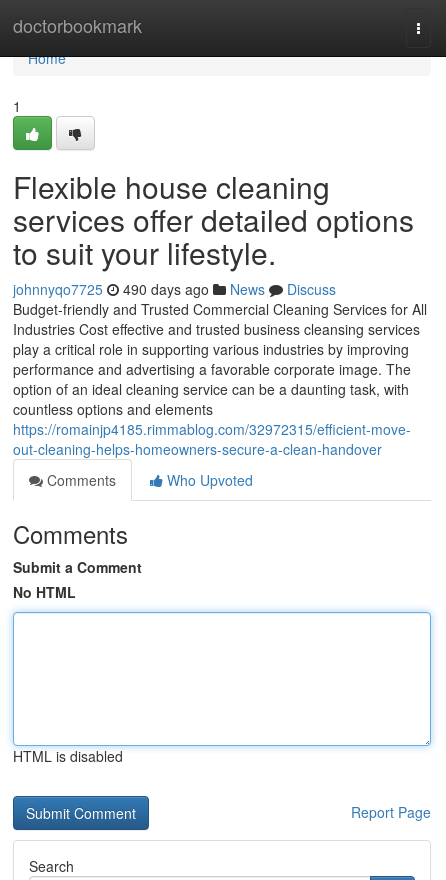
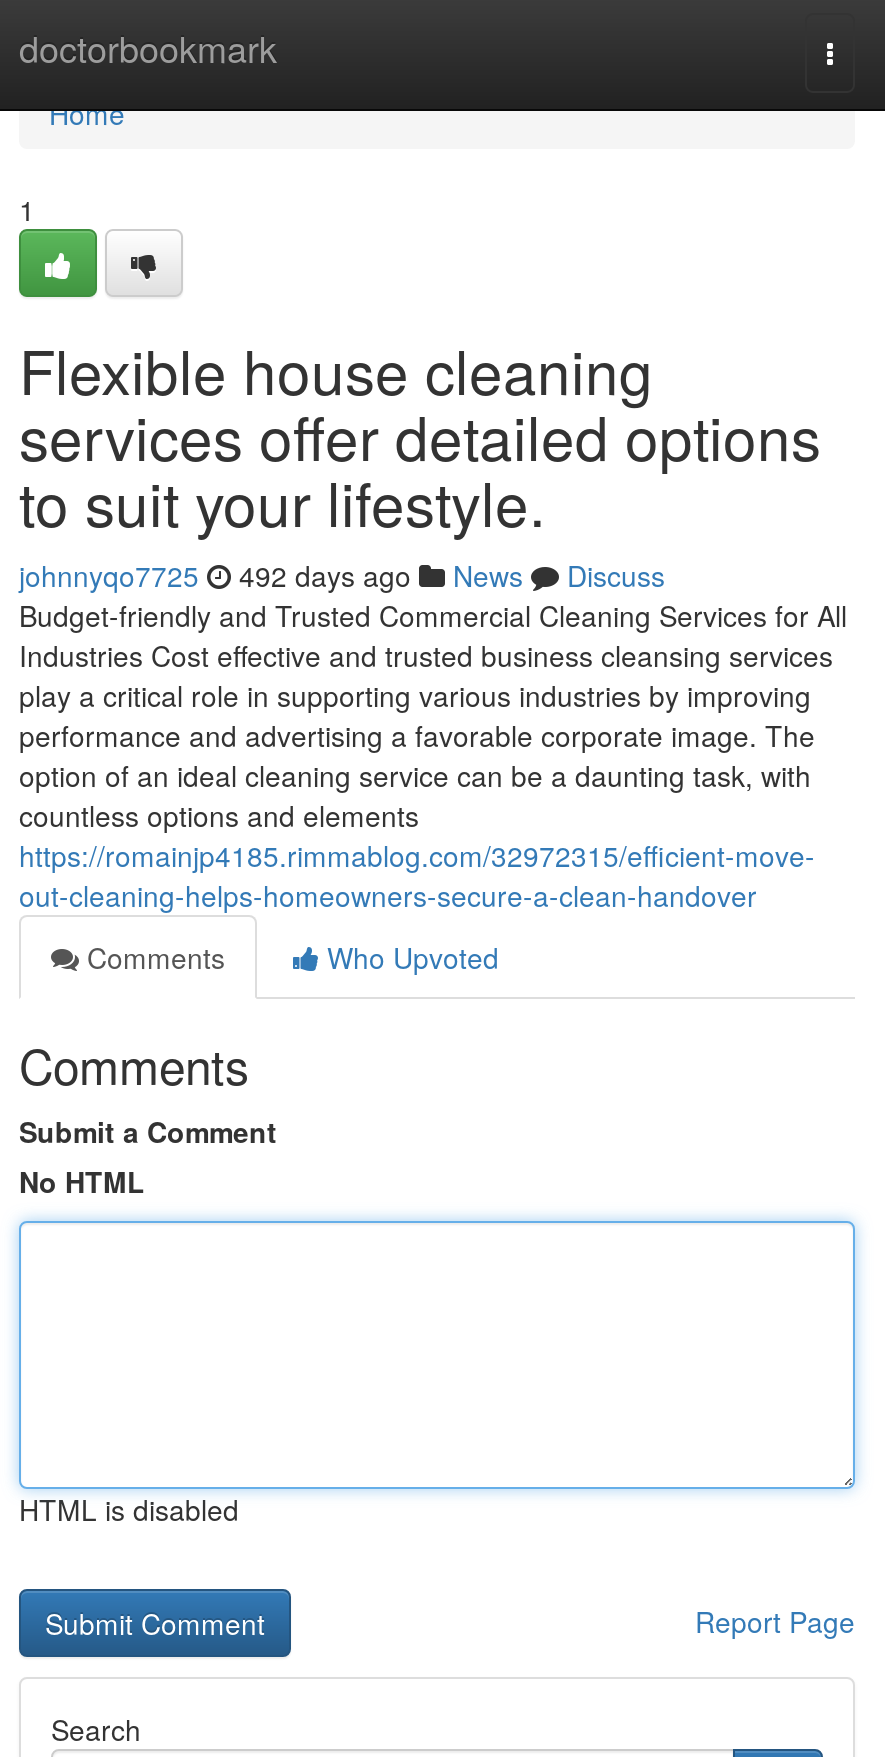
[13,279,336,299] johnnyqo7725 490 days ago News Discuss -> [19,555,665,595] johnnyqo7725 492 days ago News Discuss

